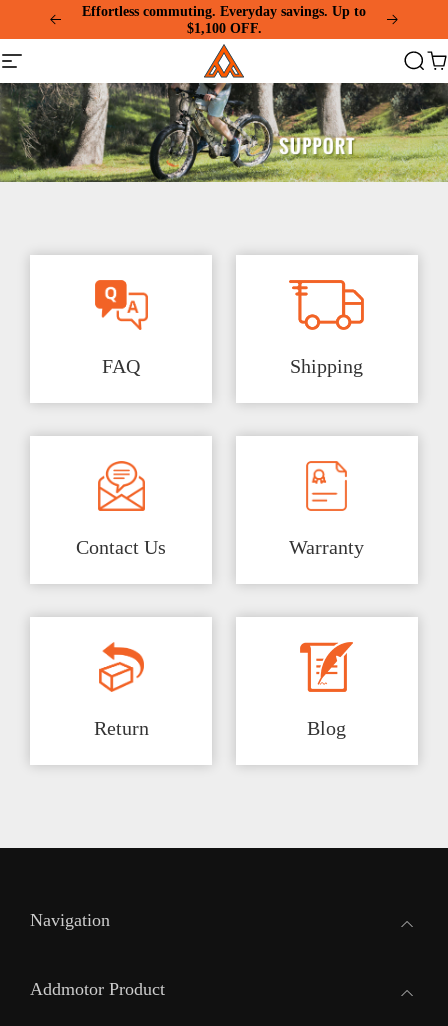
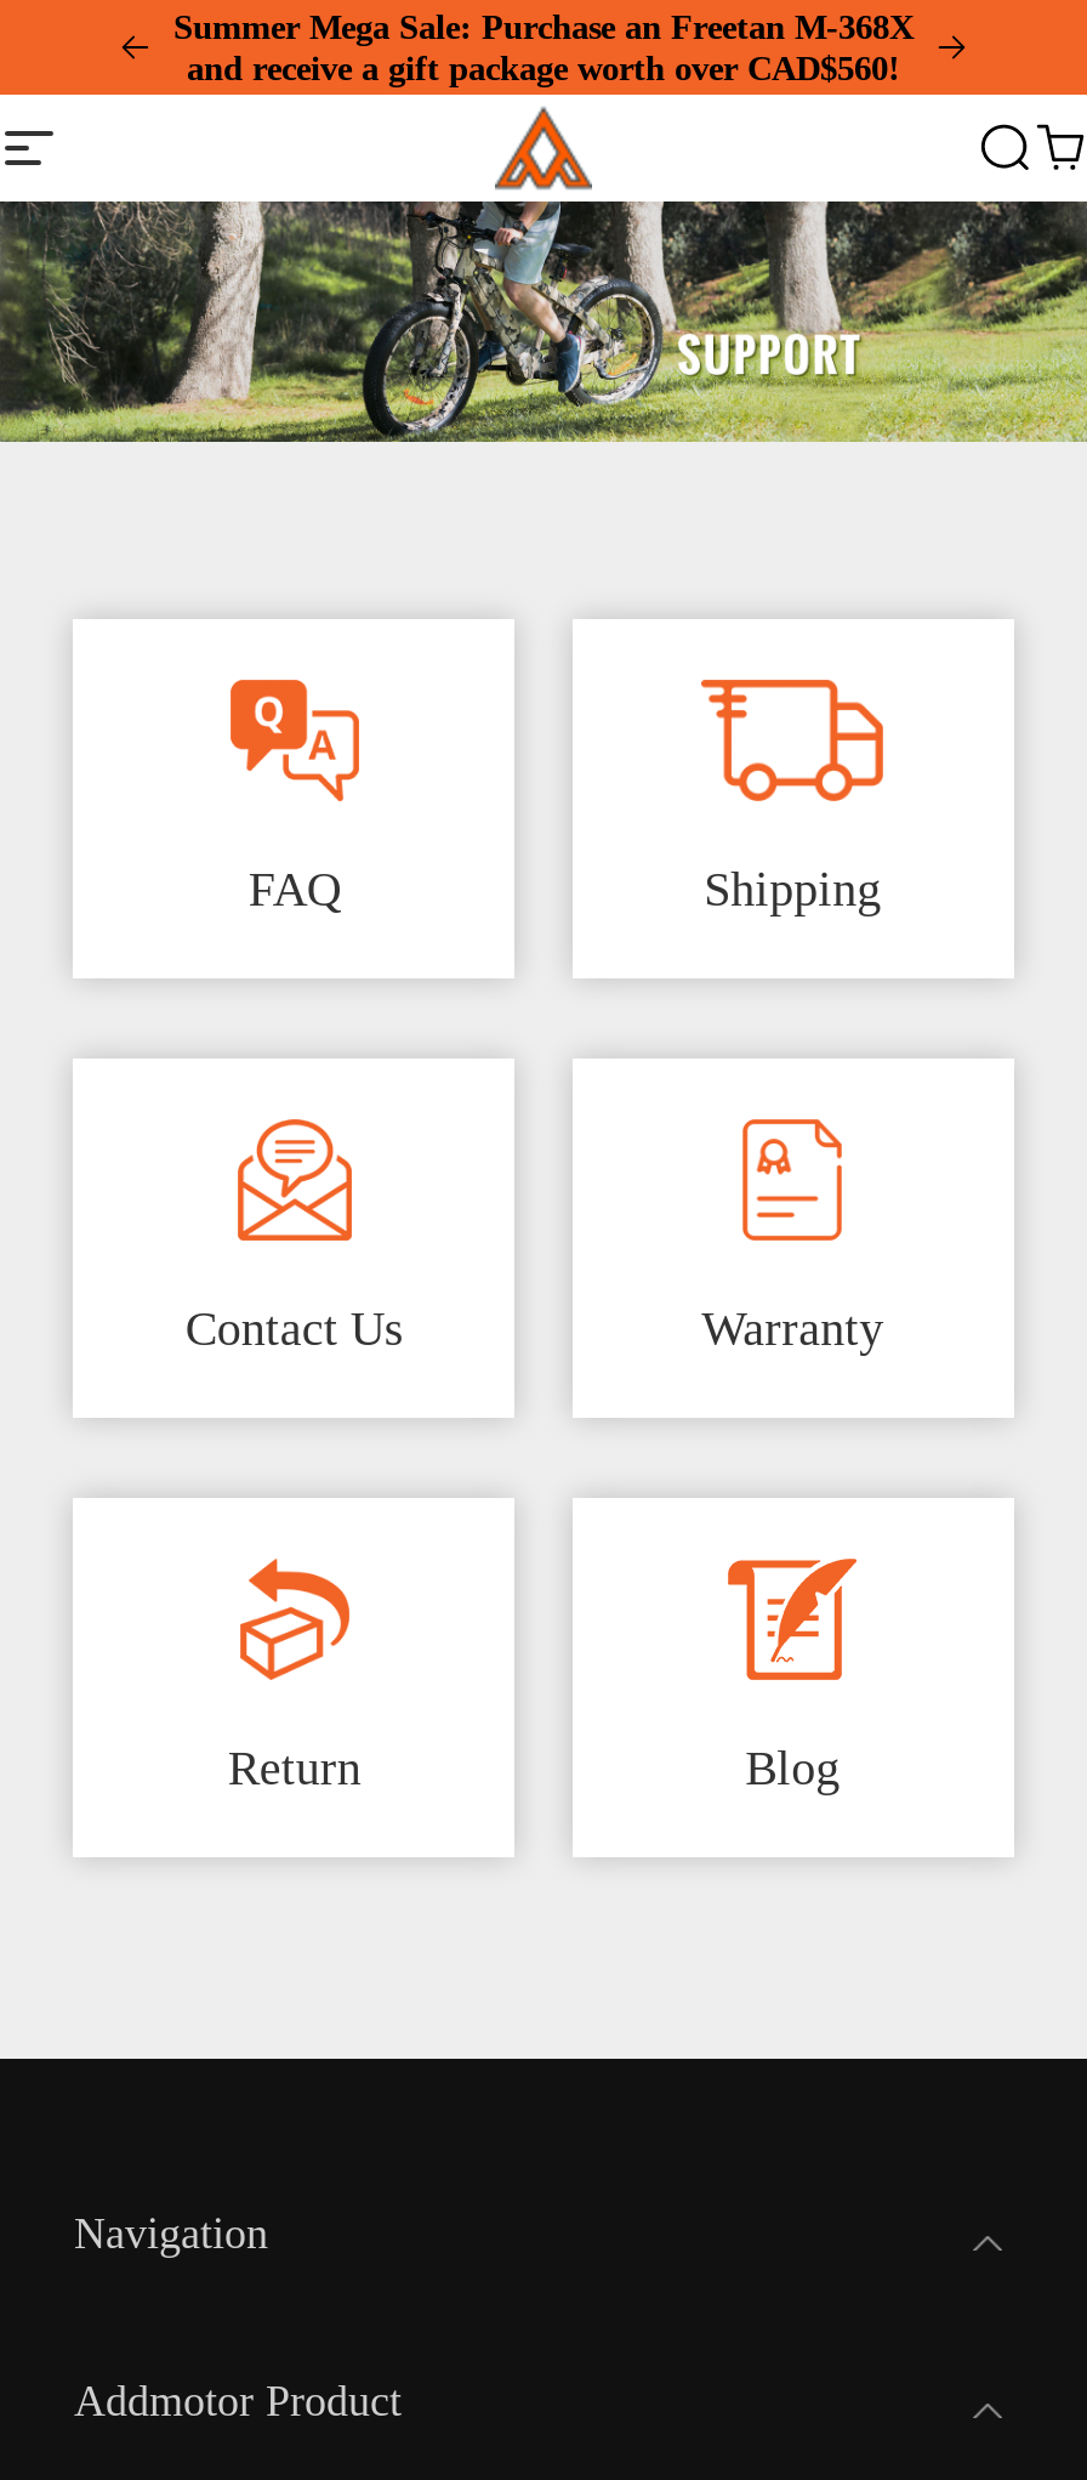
[82,2,366,35] Effortless commuting. Everyday savings. Up to | $1,100 OFF. -> [173,6,914,86] Summer Mega Sale: Purchase an Freetan M-368X | and receive a gift package worth over CAD$560!

